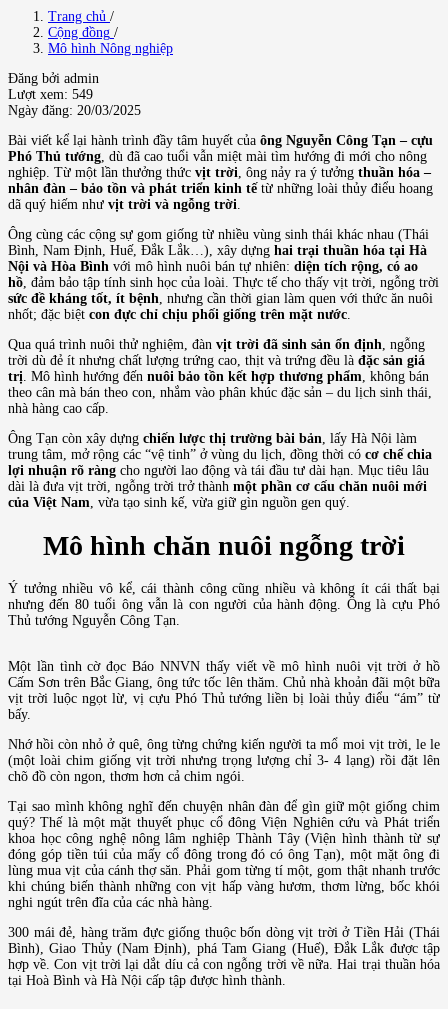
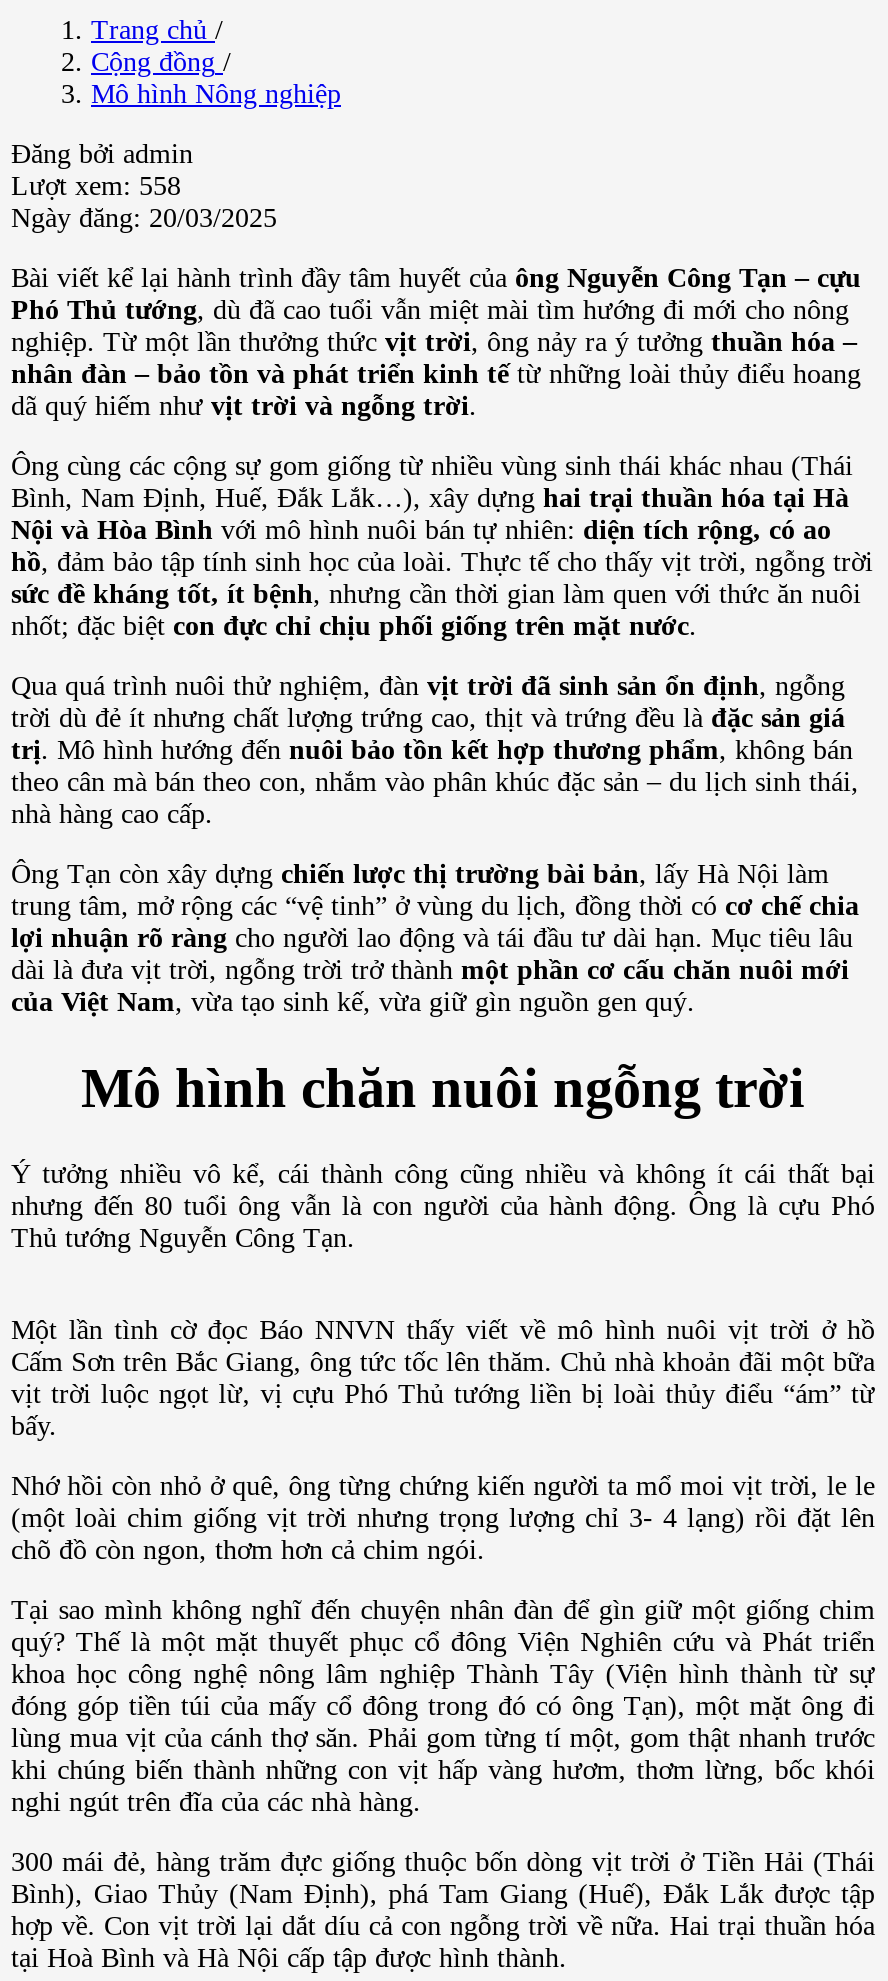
[8,87,93,102] Lượt xem: 549 -> [11,171,181,201] Lượt xem: 558

